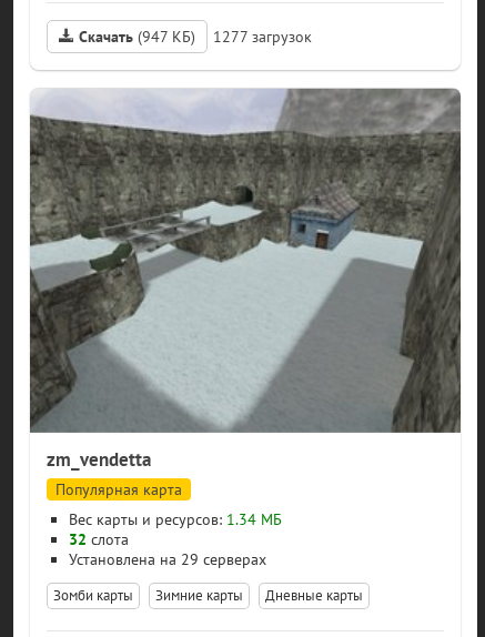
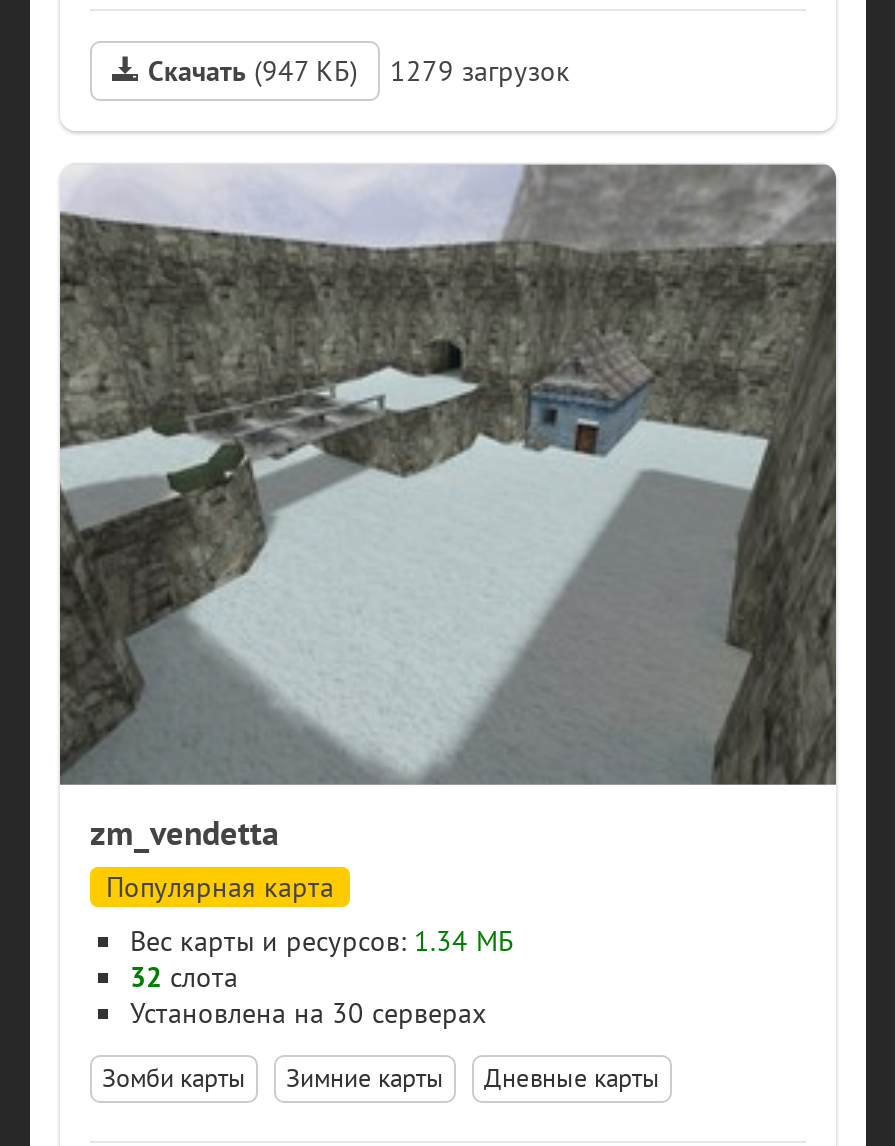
[79,27,252,47] Скачать (947 КБ) 1277 -> [148,54,462,90] Скачать (947 КБ) 1279
[181,549,266,569] 29 серверах -> [332,994,486,1030] 30 серверах

